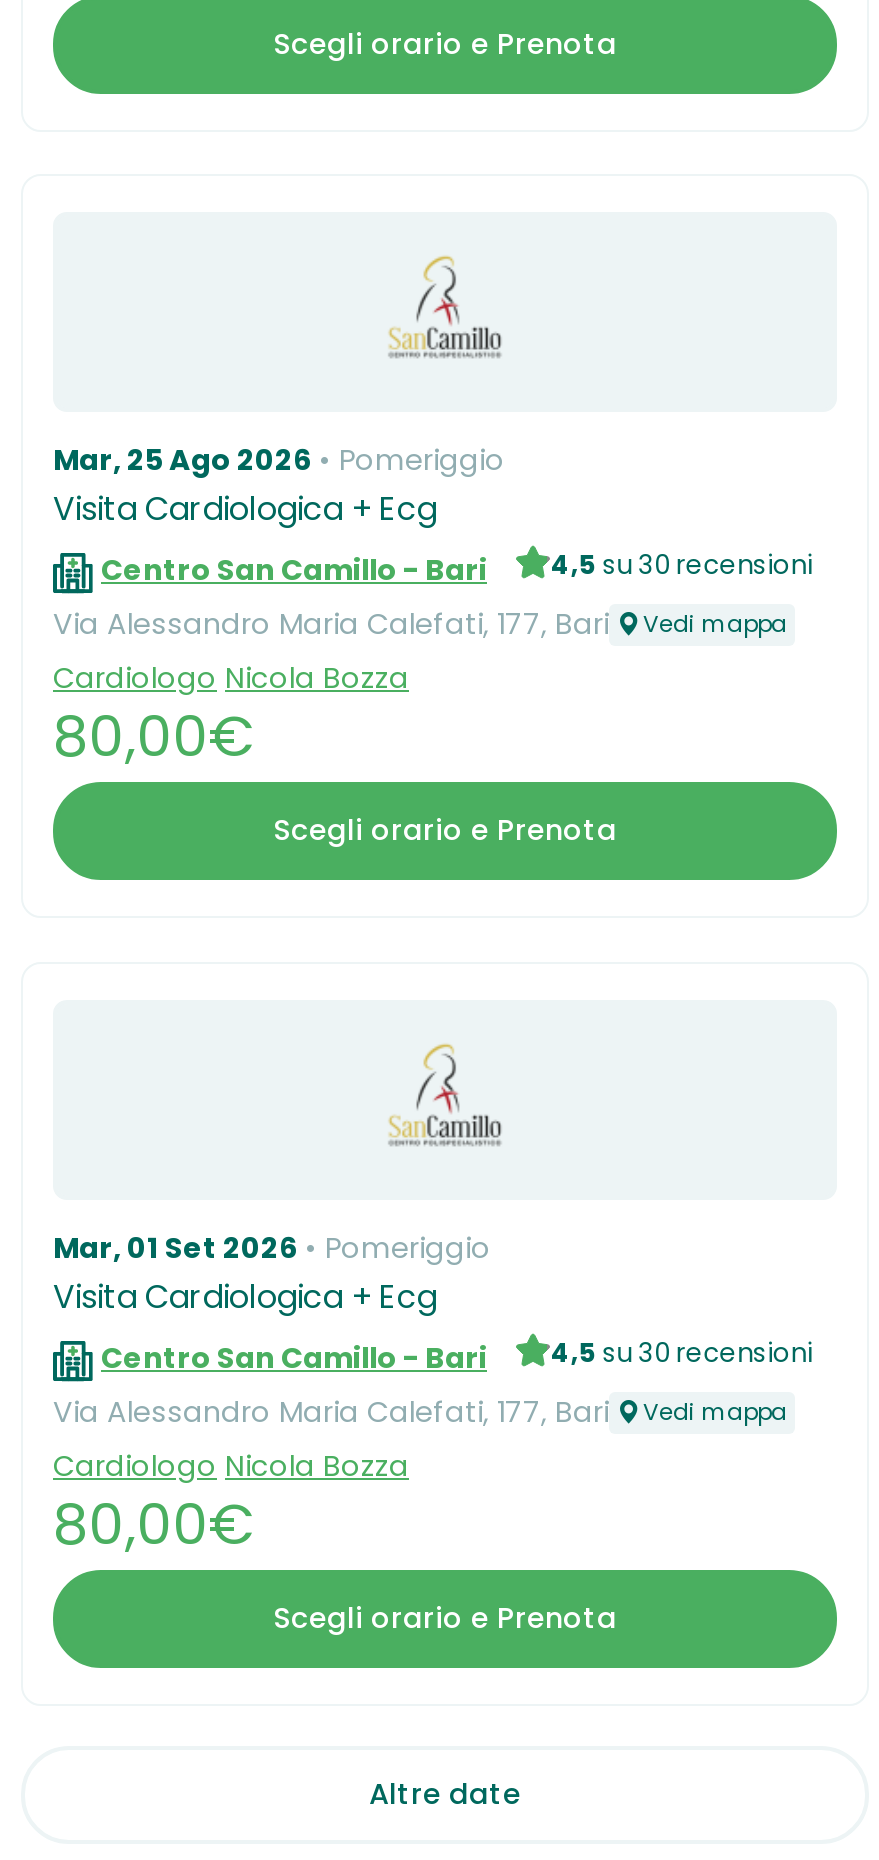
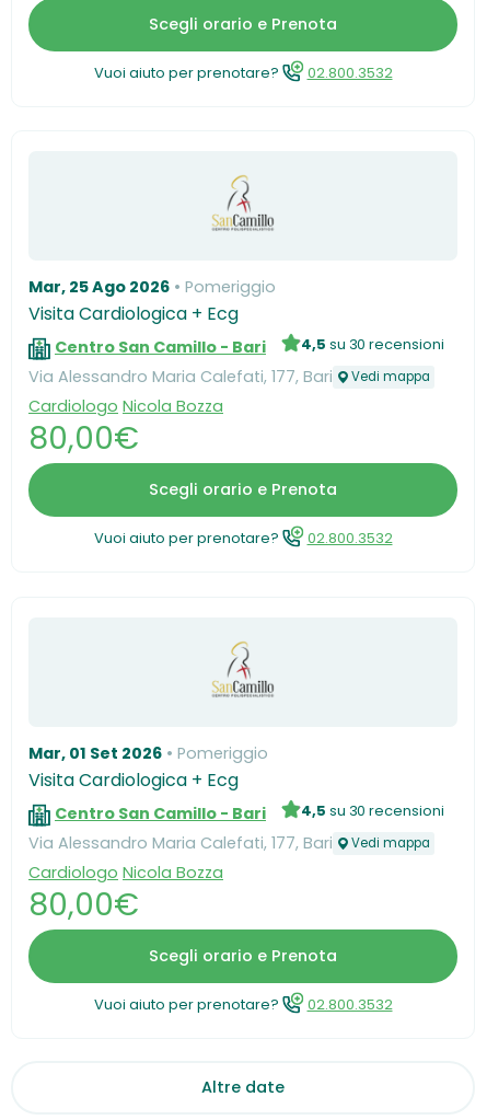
none -> [94,61,392,82] Vuoi aiuto per prenotare? | 02.800.3532
none -> [94,528,392,548] Vuoi aiuto per prenotare? | 02.800.3532
none -> [94,994,392,1014] Vuoi aiuto per prenotare? | 02.800.3532

